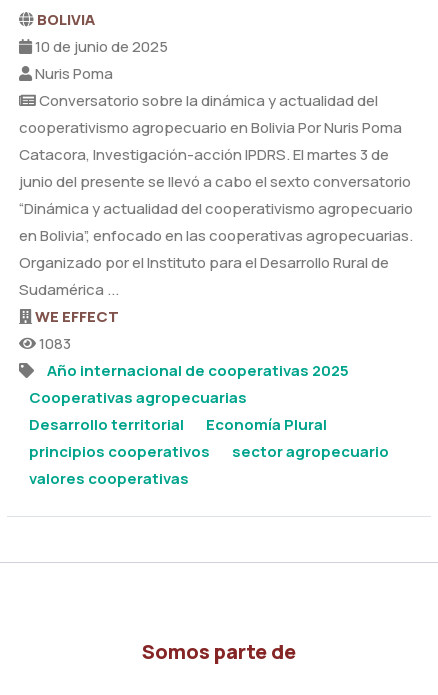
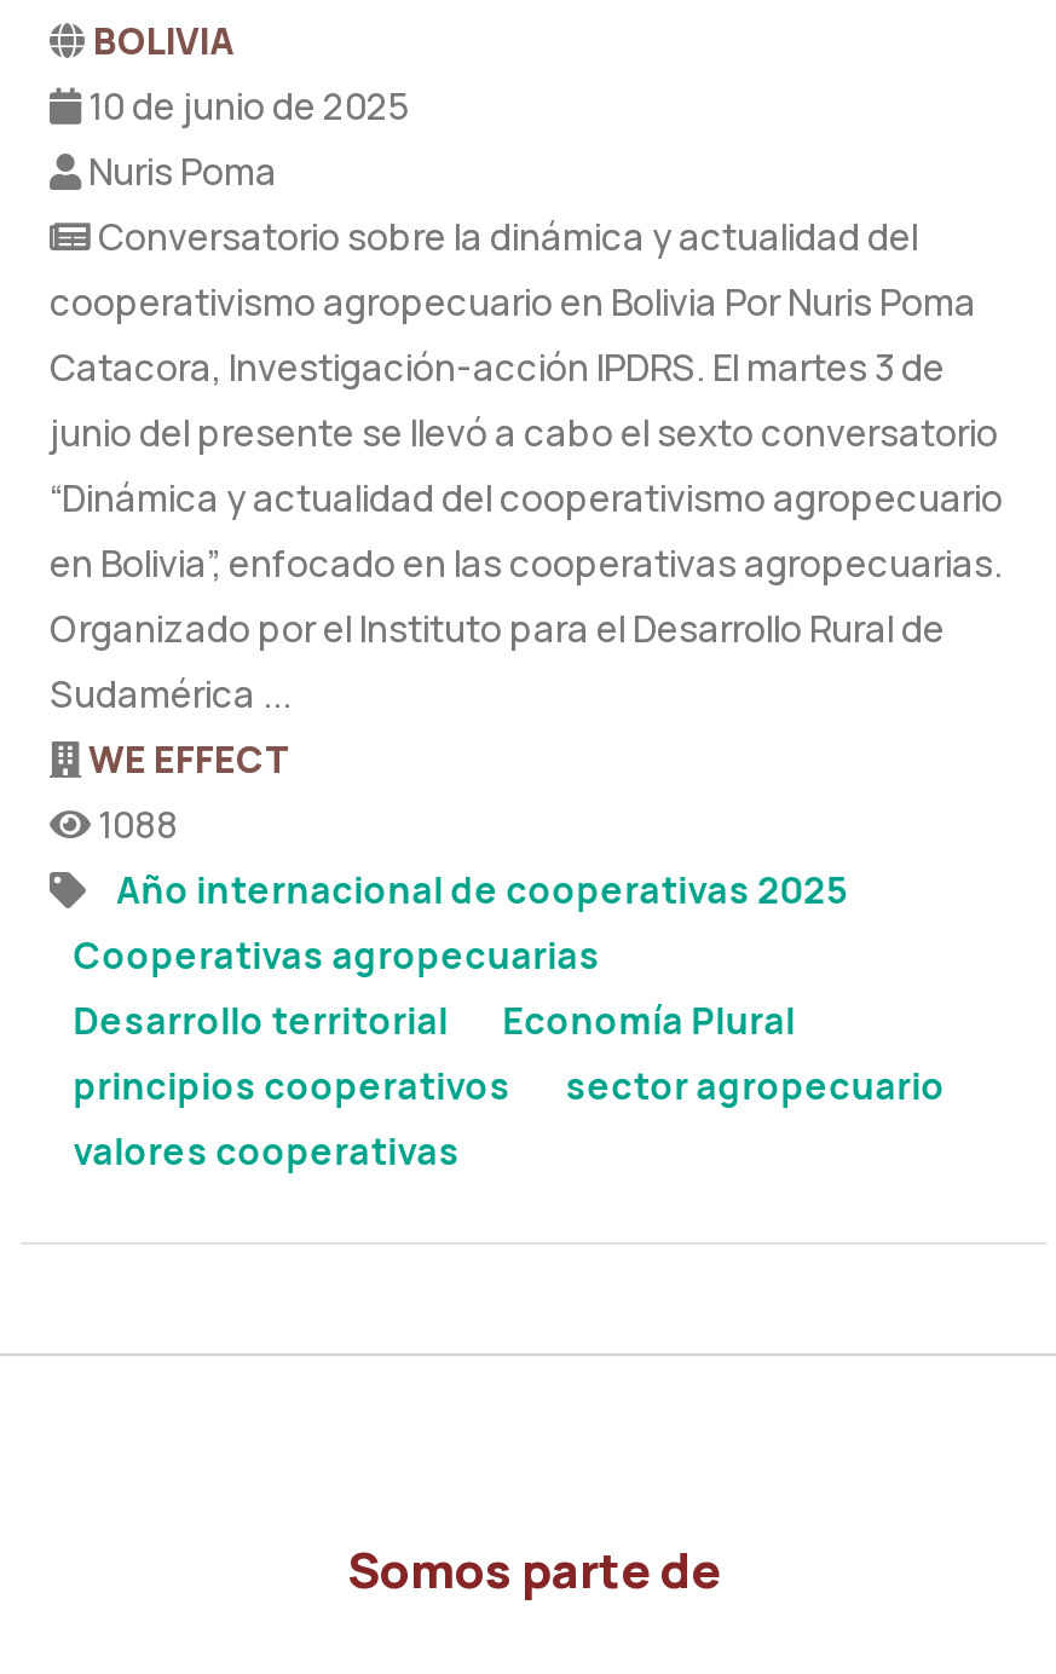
[39,333,71,354] 1083 -> [98,800,178,850] 1088

